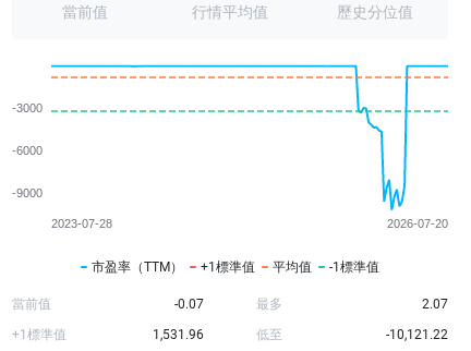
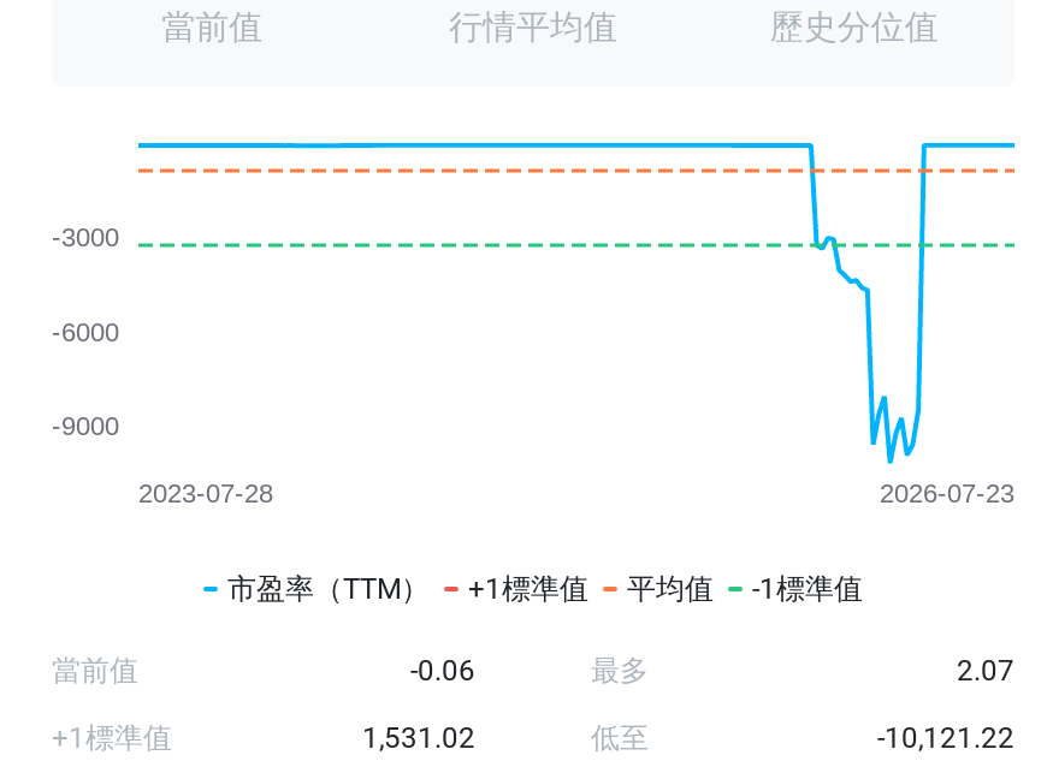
[174,296,204,311] -0.07 -> [410,653,475,687] -0.06
[153,327,204,342] 1,531.96 -> [362,721,475,754] 1,531.02

